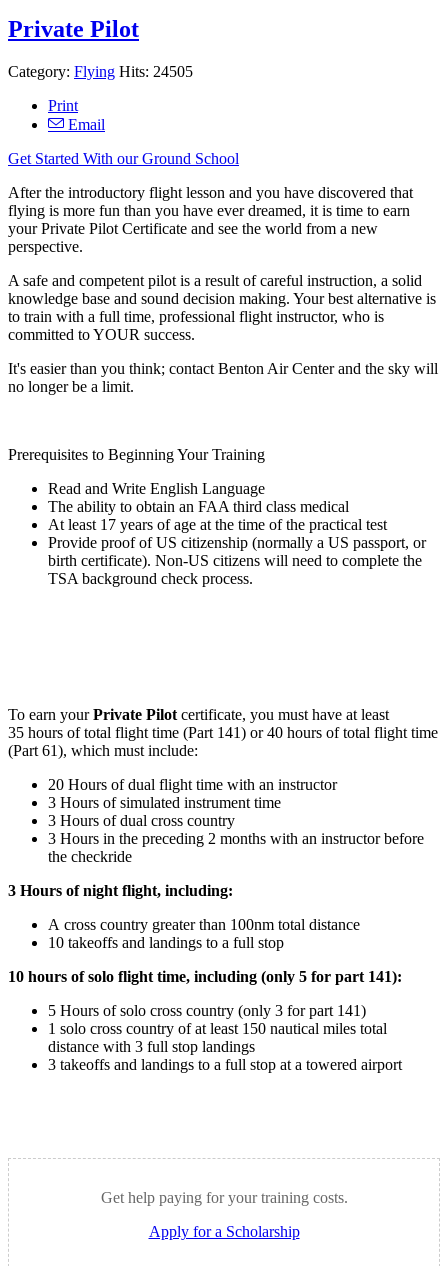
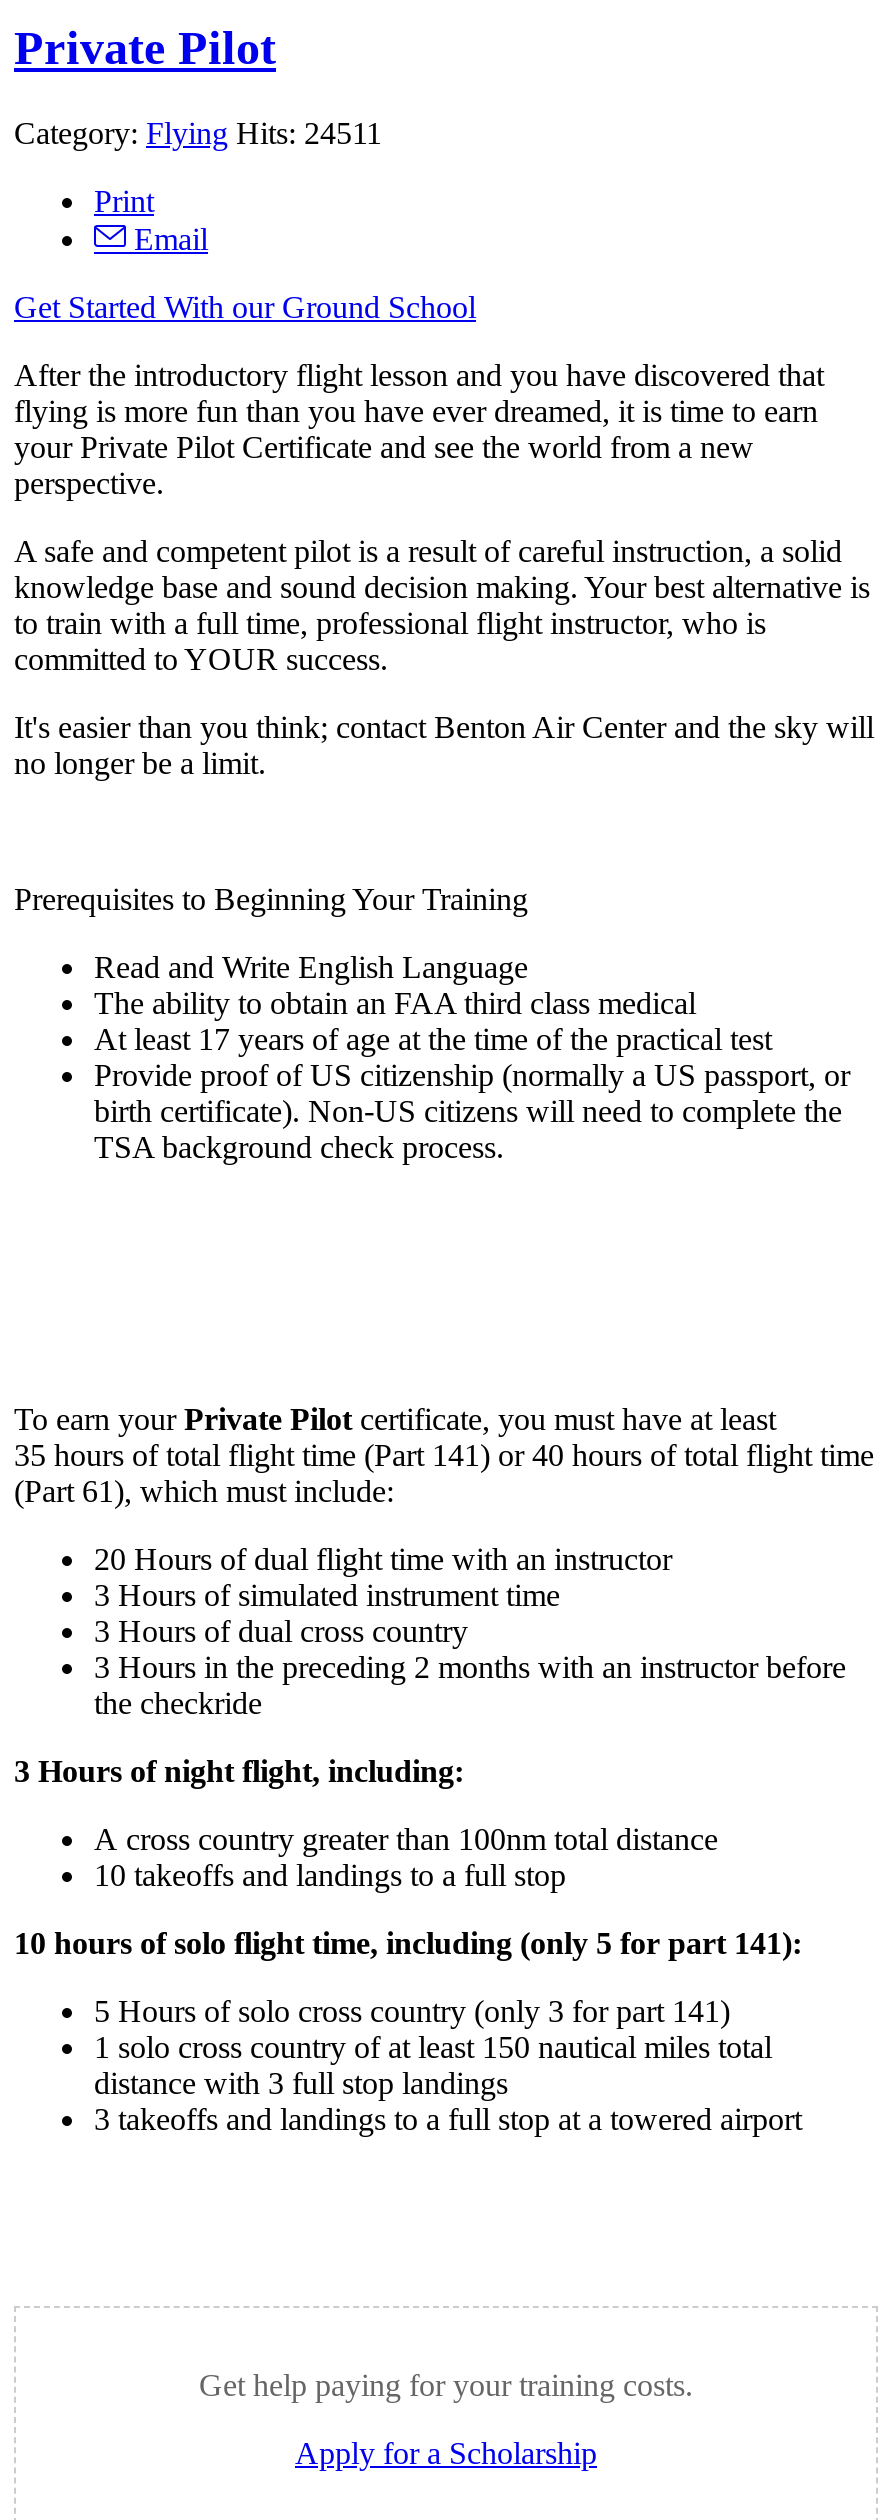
[8,63,193,80] Category: Flying Hits: 24505 -> [14,116,382,150] Category: Flying Hits: 24511

